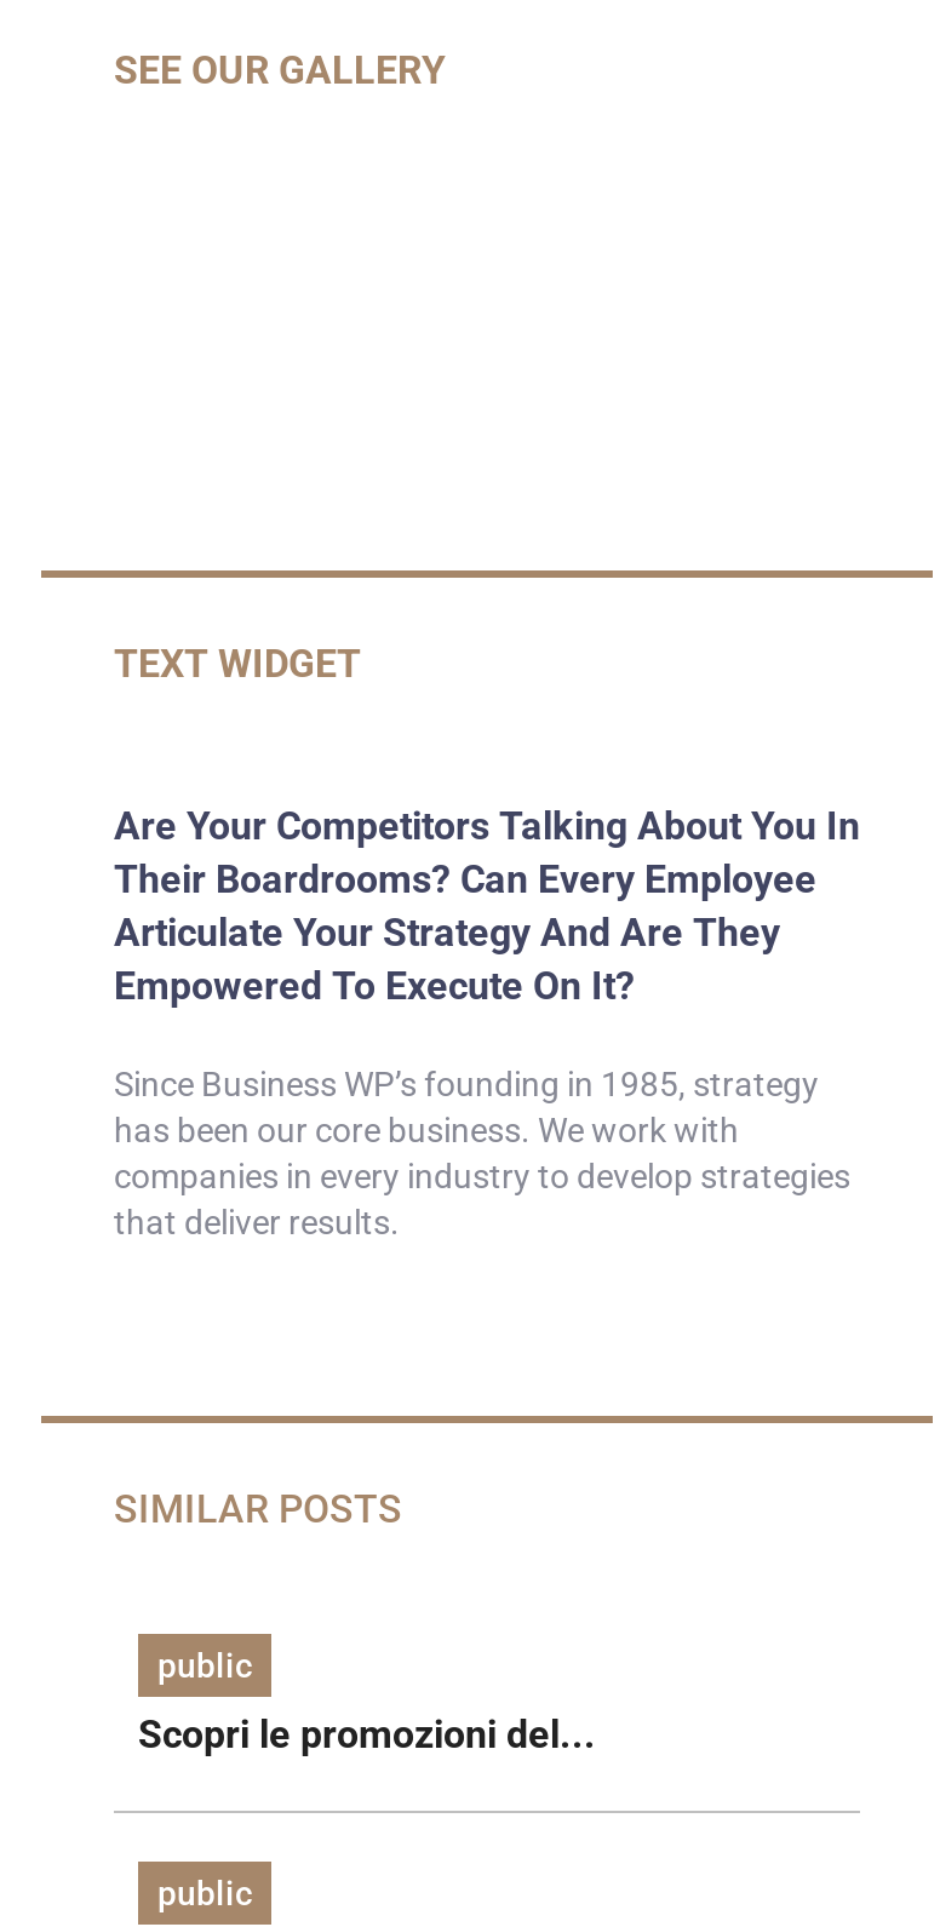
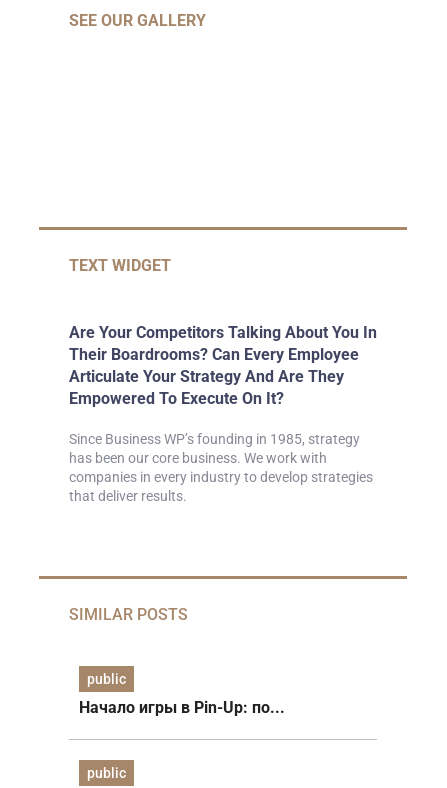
[138,1712,596,1758] Scopri le promozioni del... -> [79,698,285,717] Начало игры в Pin-Up: по...

